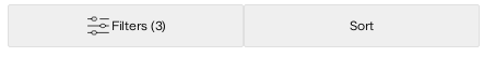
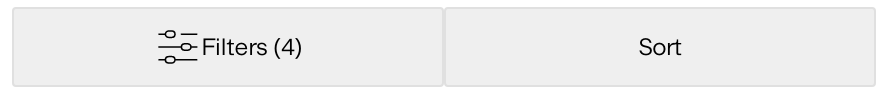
[111,18,166,33] Filters (3) -> [201,33,303,61] Filters (4)

